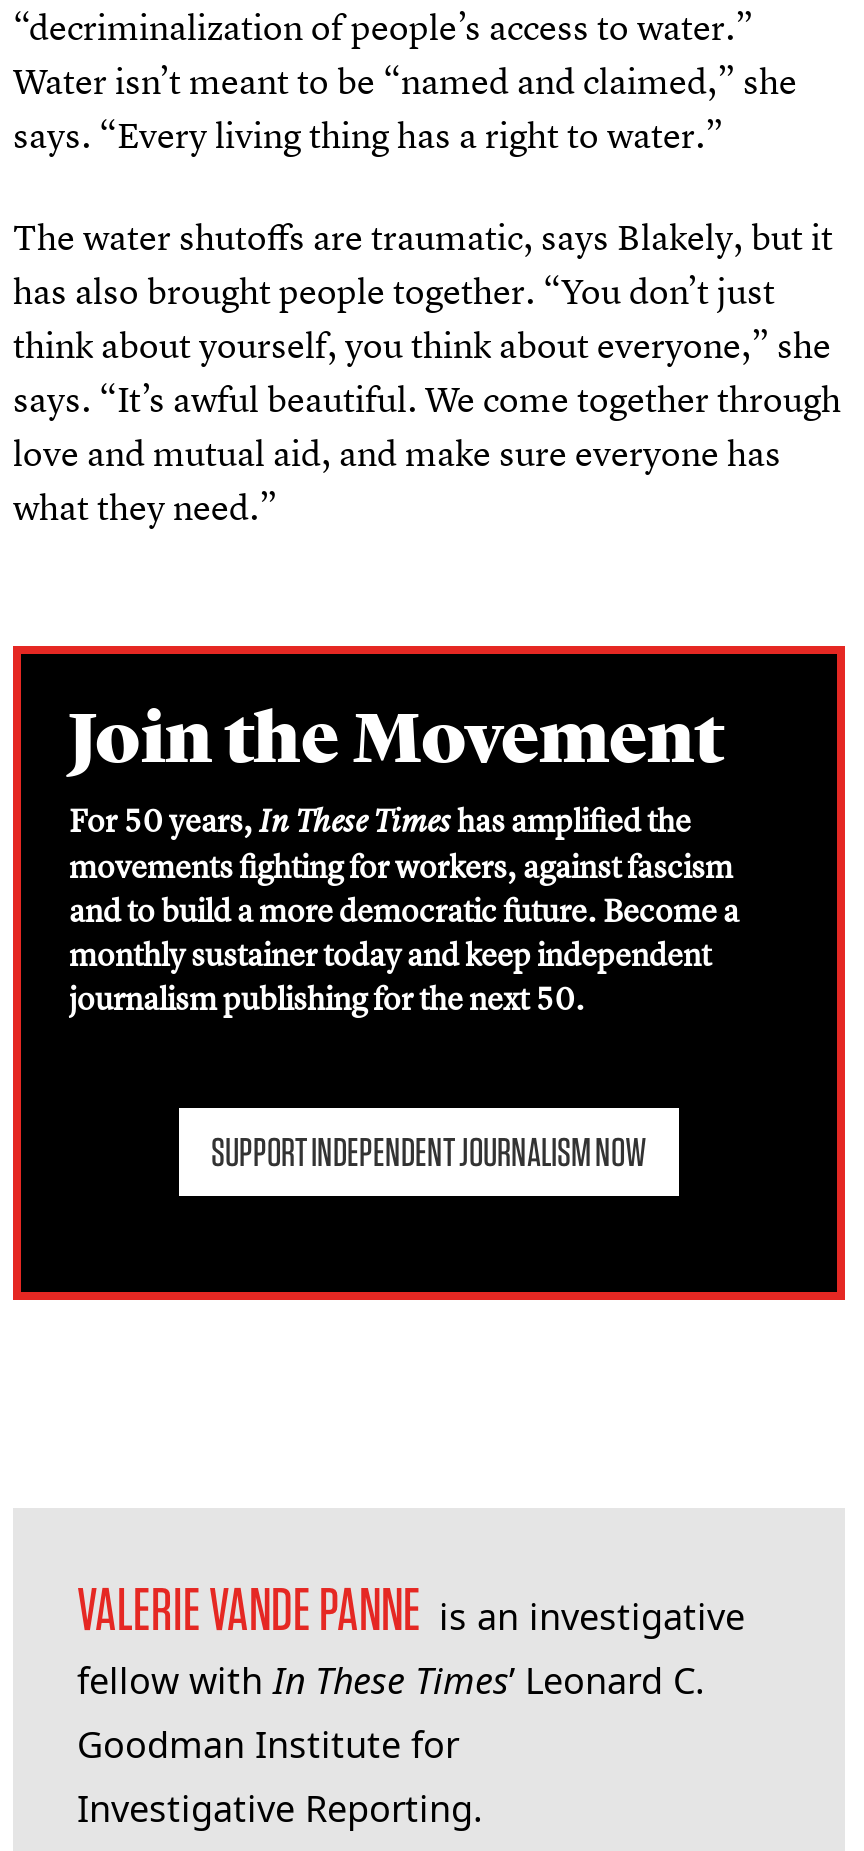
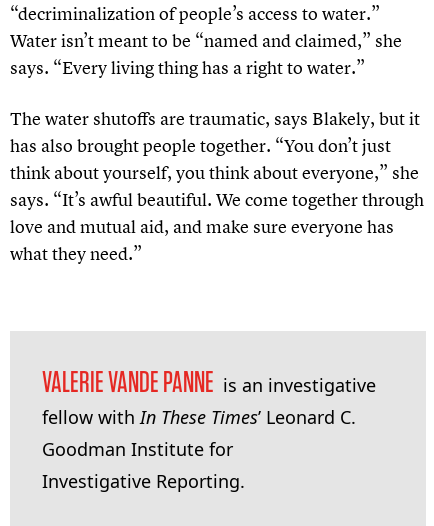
[11,644,847,1302] [image] | Join the Movement | For 50 years,In These Timeshas amplified the | movements fighting for workers, against fascism | and to build a more democratic future. Become a | monthly sustainer today and keep independent | journalism publishing for the next 50. | SUPPORT INDEPENDENT JOURNALISM NOW -> none

